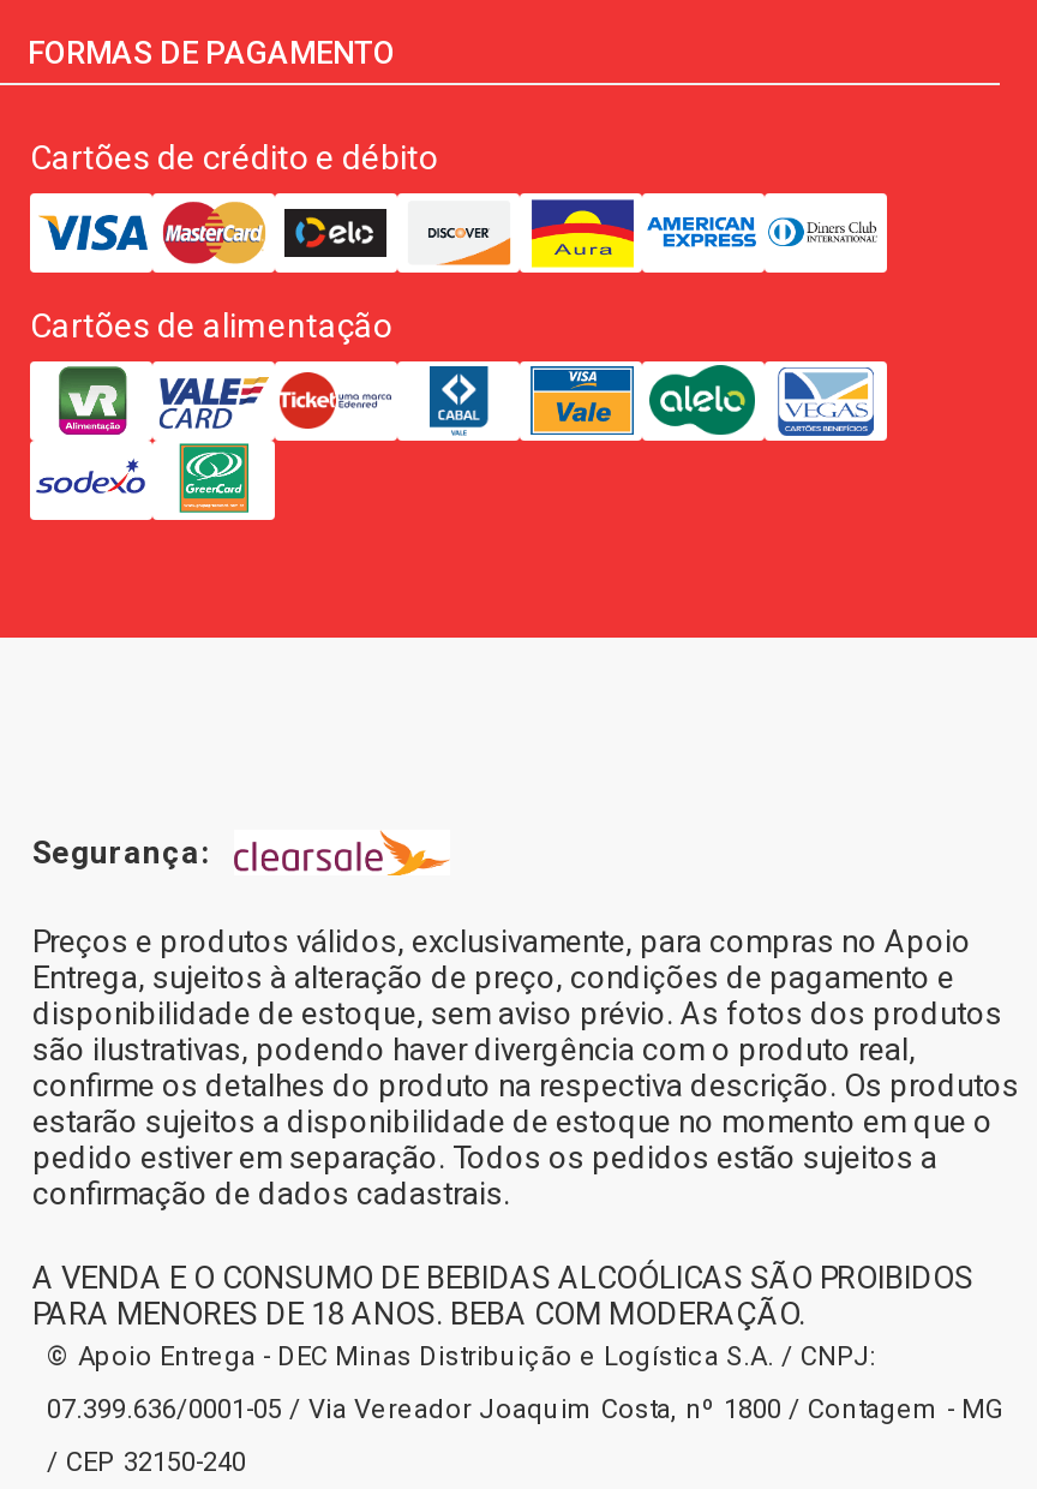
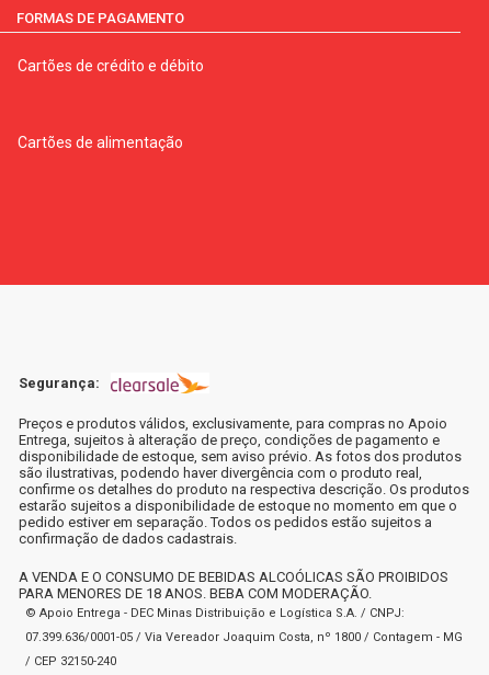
[28,191,889,275] [image] -> none
[28,359,889,522] [image] -> none

